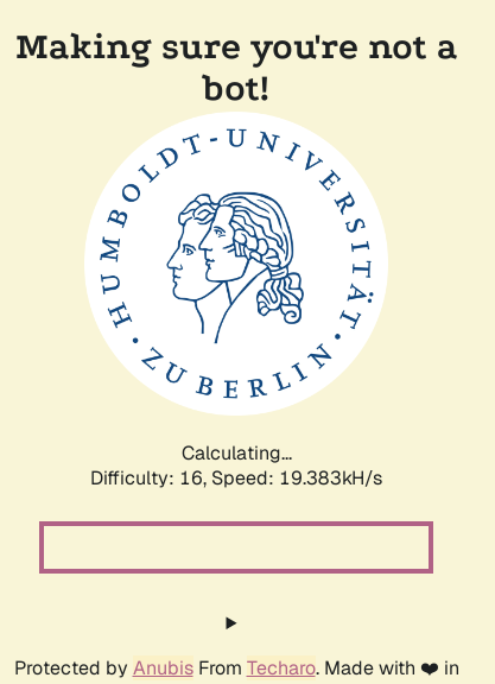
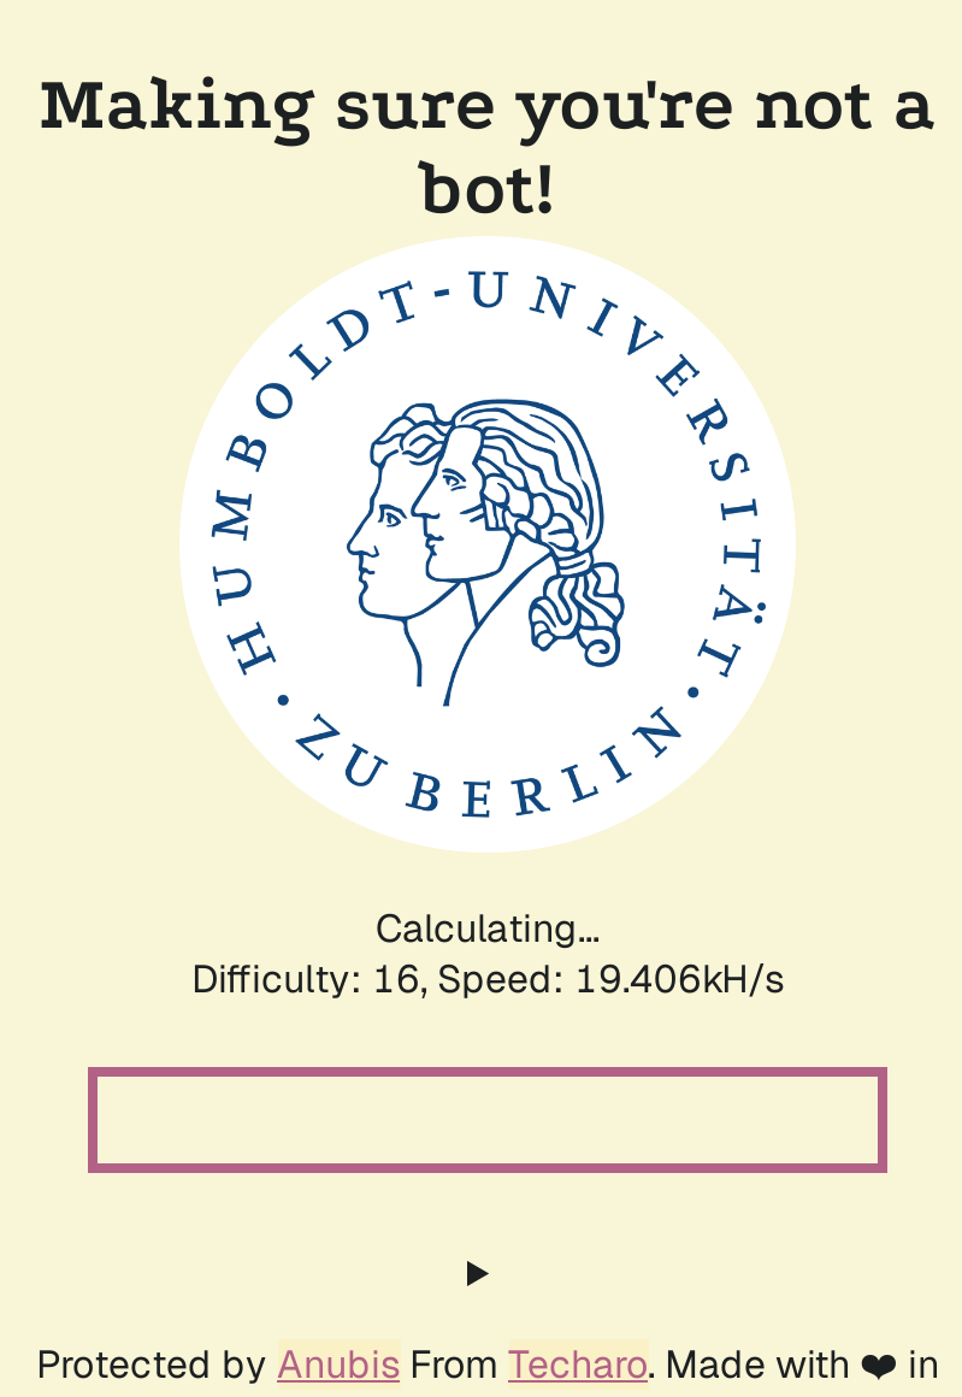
[90,465,382,490] Difficulty: 16, Speed: 19.383kH/s -> [191,954,784,1004] Difficulty: 16, Speed: 19.406kH/s

